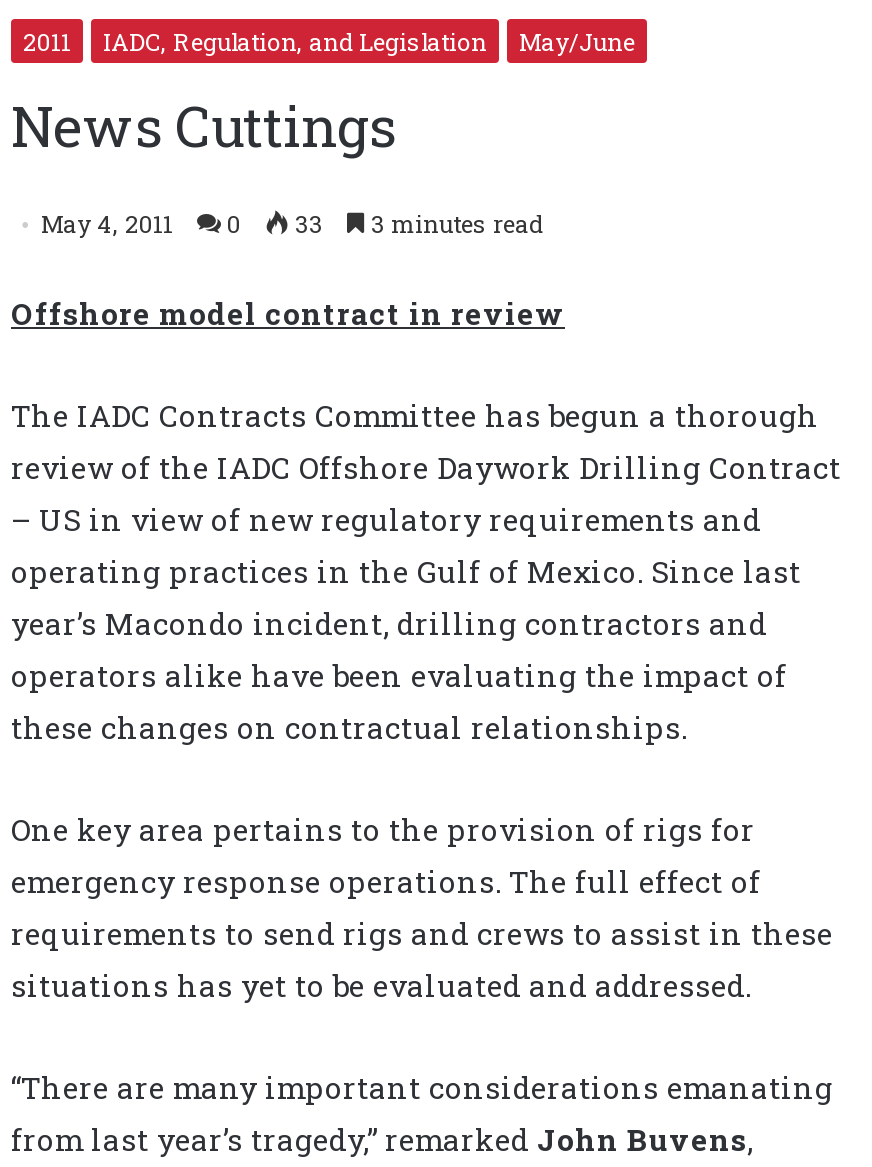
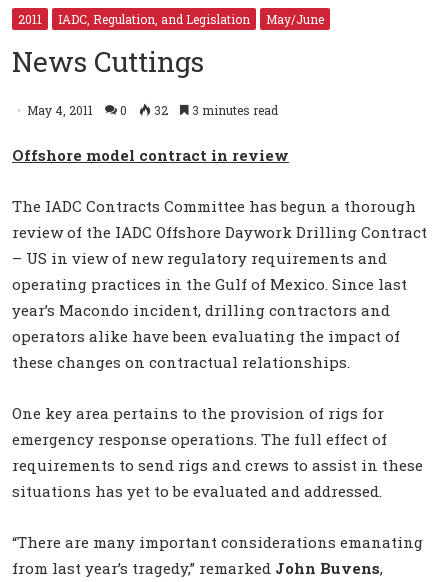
[41,206,543,238] May 4, 2011 0 33 3 minutes read -> [27,102,278,118] May 4, 2011 0 32 3 minutes read

